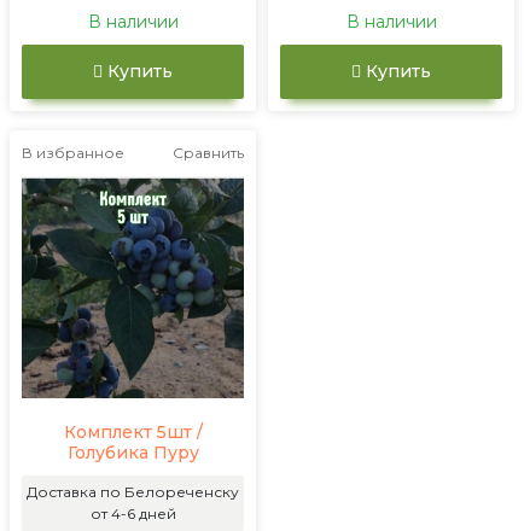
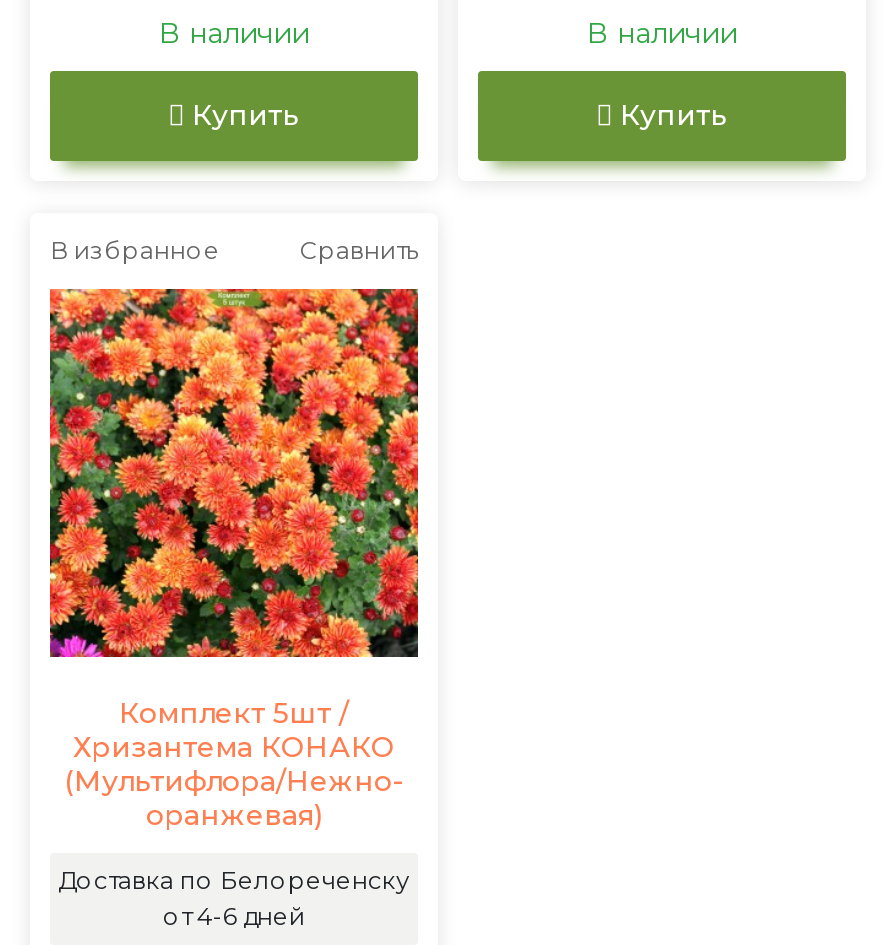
[21,176,245,463] [image] | Голубика Пуру -> [48,287,420,833] [image] | Хризантема КОНАКО | (Мультифлора/Нежно- | оранжевая)

